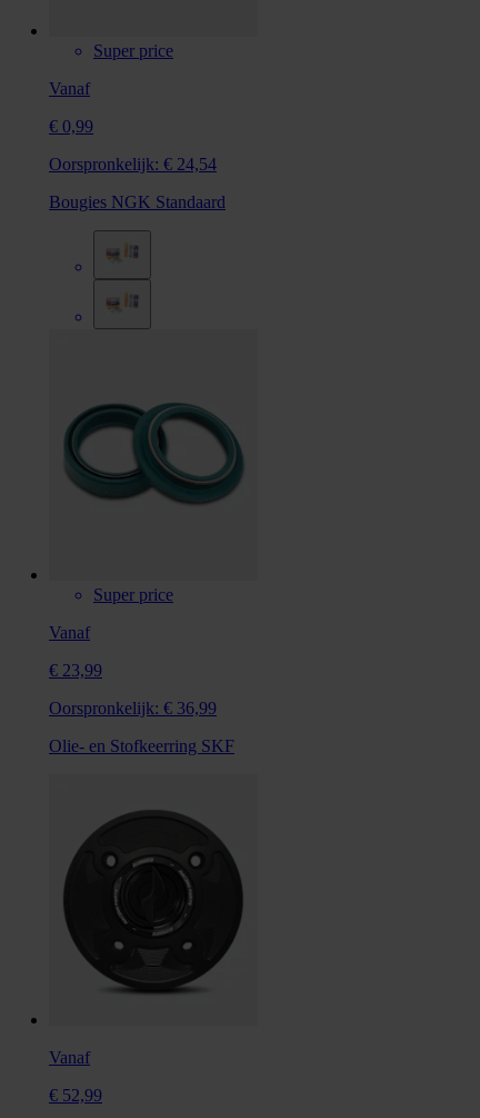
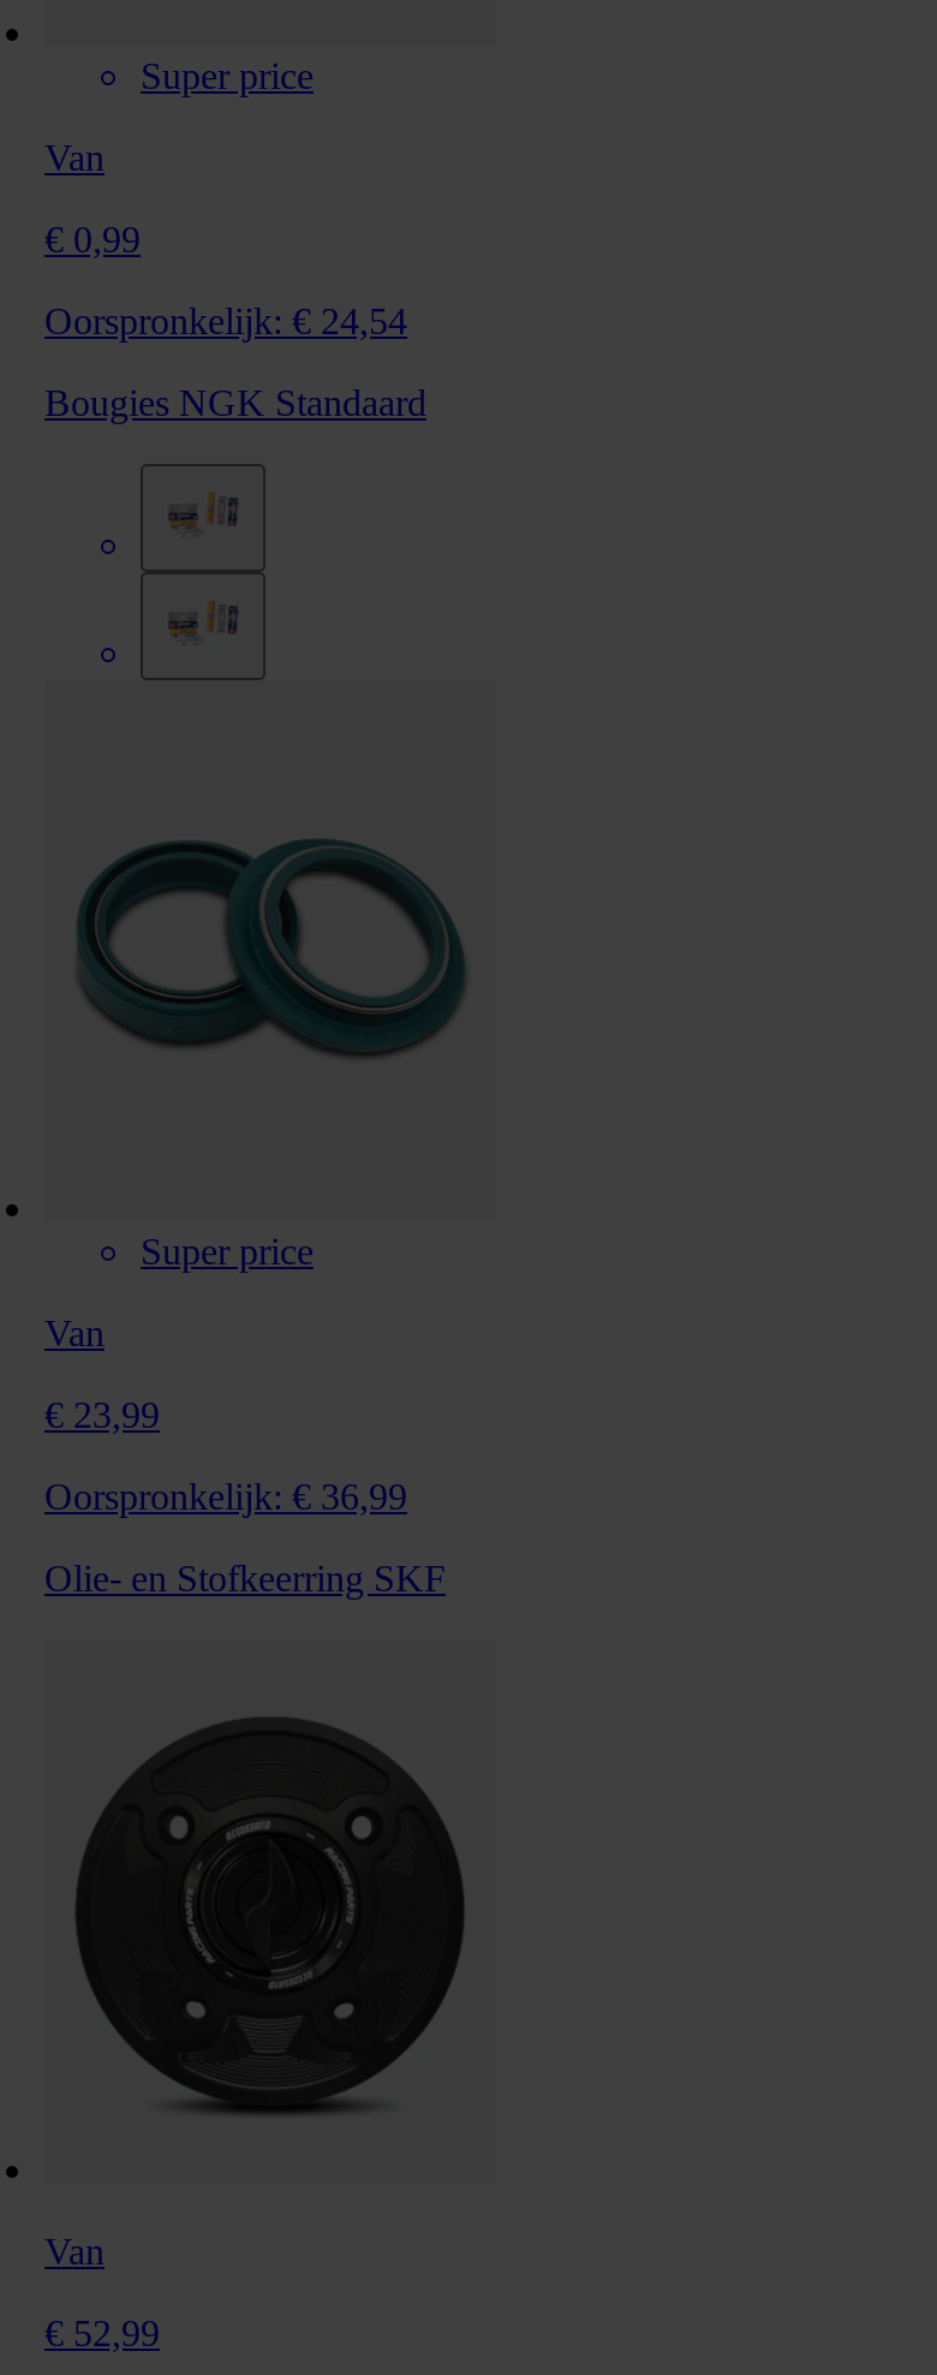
[49,79,90,97] Vanaf -> [44,137,105,178] Van
[49,623,90,642] Vanaf -> [44,1314,105,1355] Van
[49,1048,90,1067] Vanaf -> [44,2232,105,2273] Van

